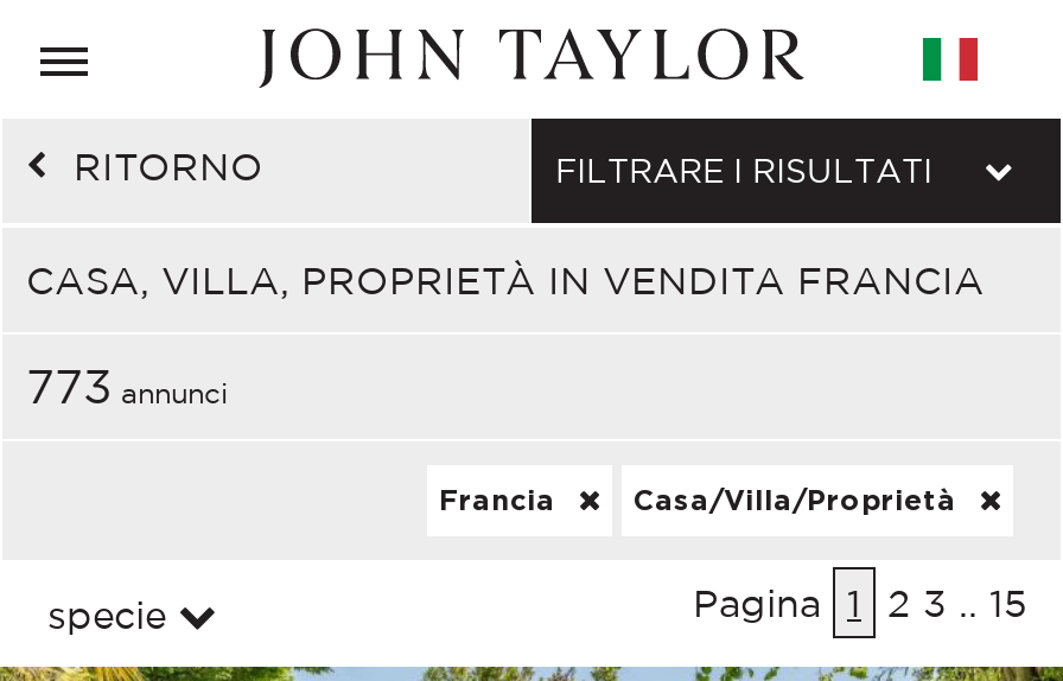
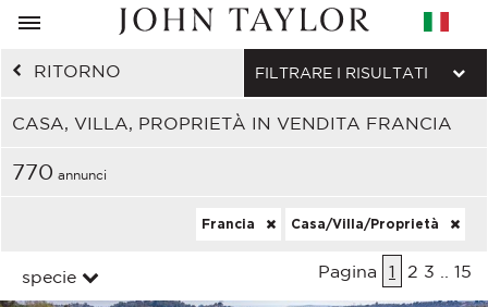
[26,358,228,413] 773 annunci -> [12,159,107,184] 770 annunci

